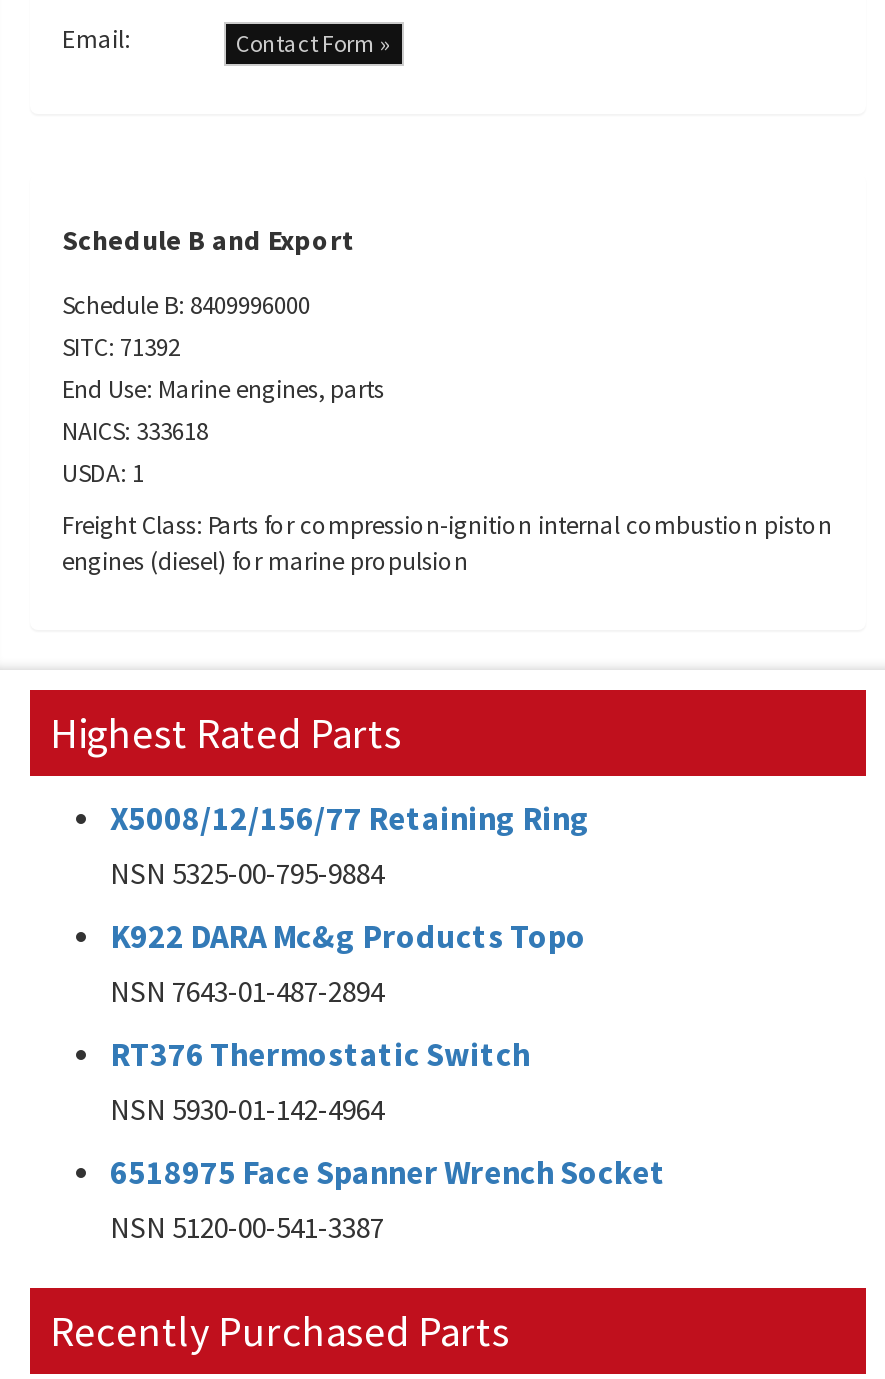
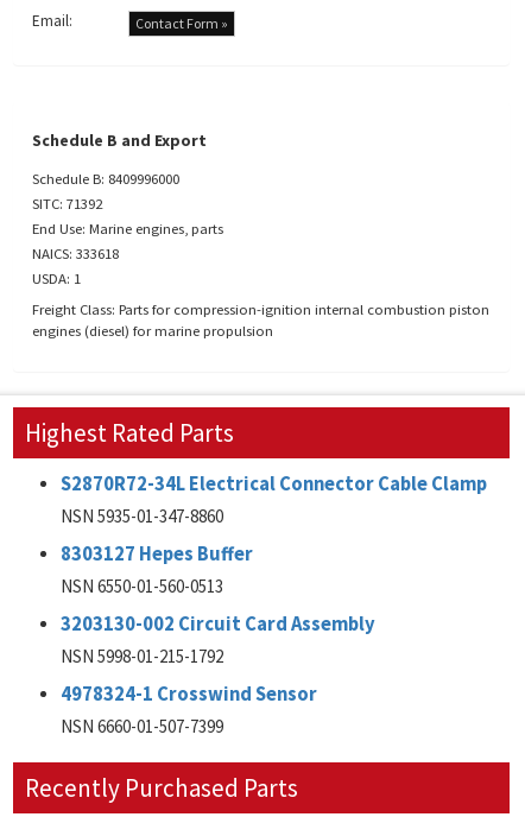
[110,798,590,892] X5008/12/156/77 Retaining Ring | NSN 5325-00-795-9884 -> [61,471,487,527] S2870R72-34L Electrical Connector Cable Clamp | NSN 5935-01-347-8860
[110,916,586,1010] K922 DARA Mc&g Products Topo | NSN 7643-01-487-2894 -> [61,541,253,597] 8303127 Hepes Buffer | NSN 6550-01-560-0513
[110,1034,530,1128] RT376 Thermostatic Switch | NSN 5930-01-142-4964 -> [61,612,375,667] 3203130-002 Circuit Card Assembly | NSN 5998-01-215-1792
[110,1152,666,1246] 6518975 Face Spanner Wrench Socket | NSN 5120-00-541-3387 -> [61,682,317,737] 4978324-1 Crosswind Sensor | NSN 6660-01-507-7399

